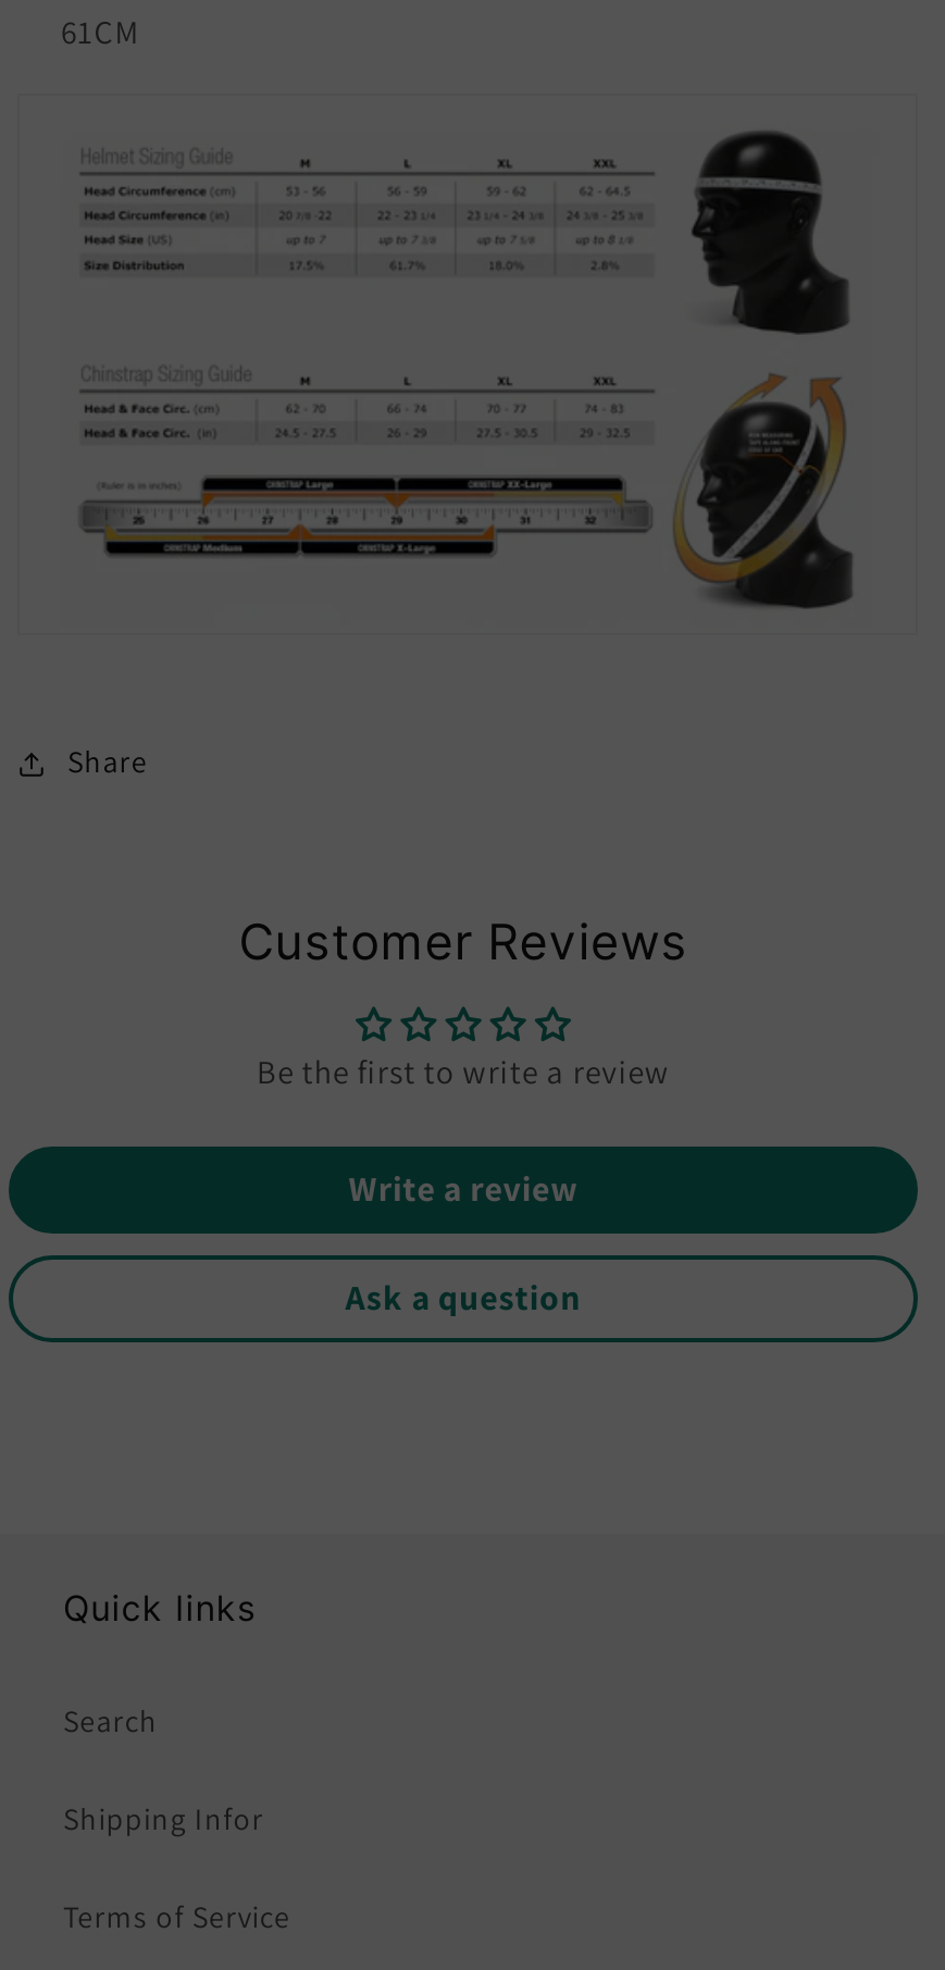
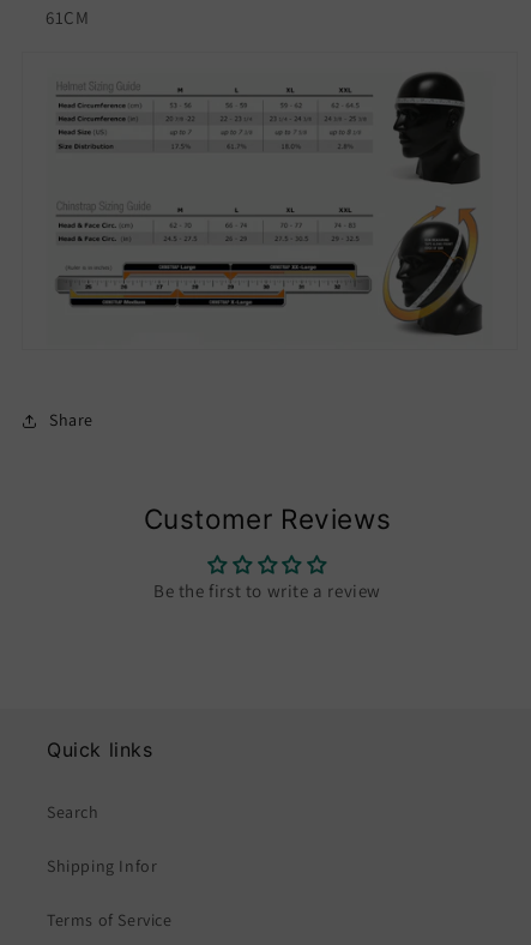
[345,1165,581,1320] Write a review | Ask a question -> none

